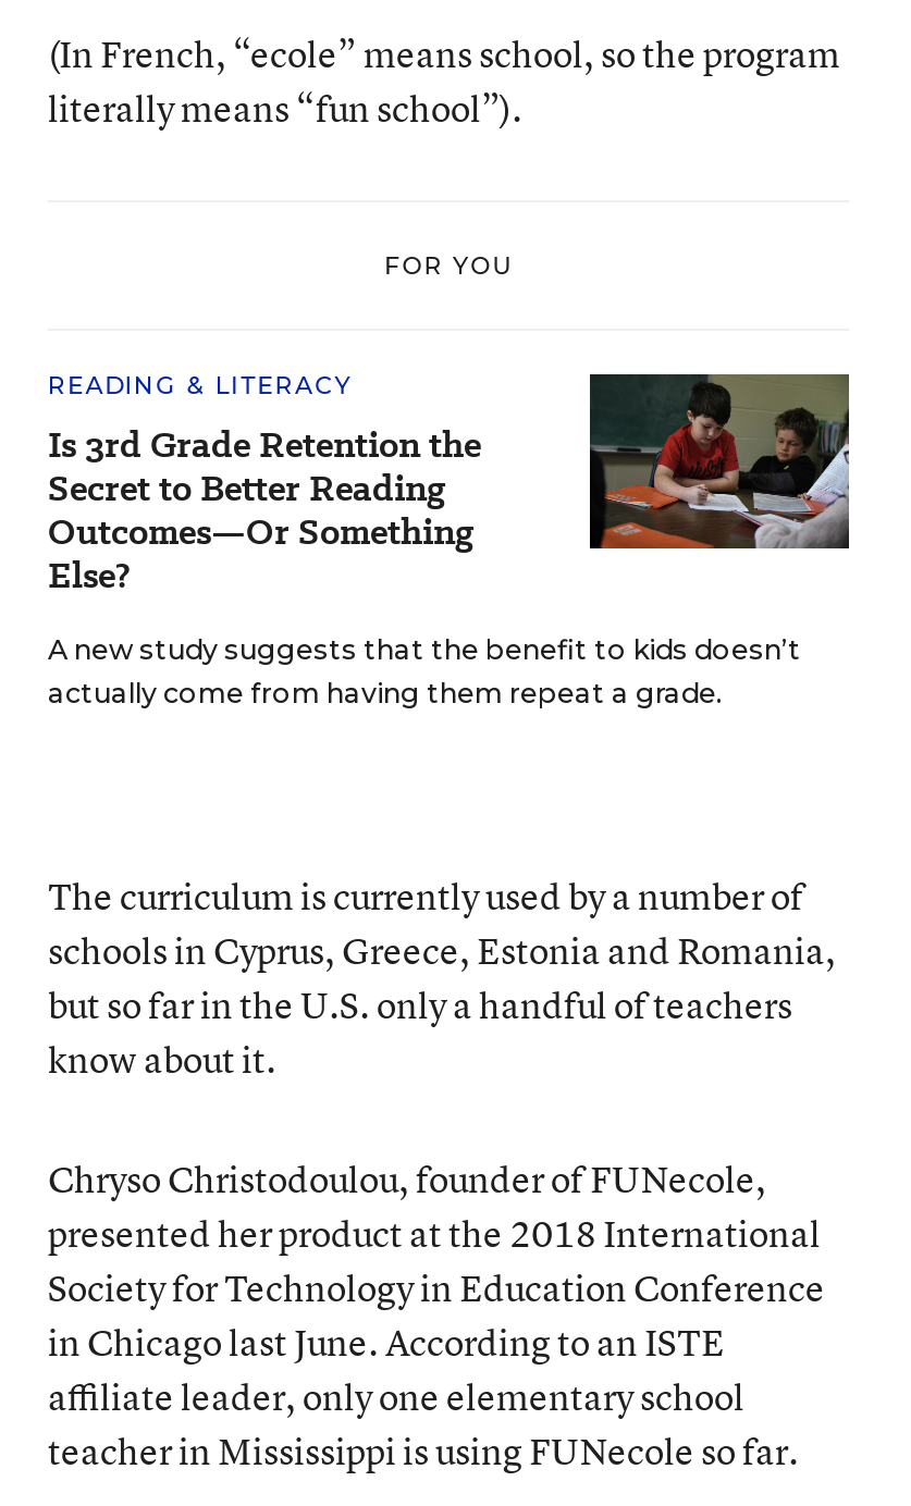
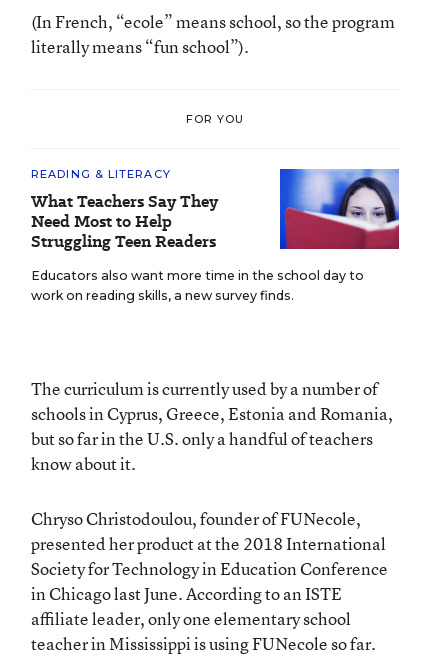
[48,372,851,709] [image] | A new study suggests that the benefit to kids doesn’t | actually come from having them repeat a grade. -> [31,168,400,303] [image] | Educators also want more time in the school day to | work on reading skills, a new survey finds.
[48,420,481,601] Is 3rd Grade Retention the | Secret to Better Reading | Outcomes—Or Something | Else? -> [31,190,218,253] What Teachers Say They | Need Most to Help | Struggling Teen Readers

